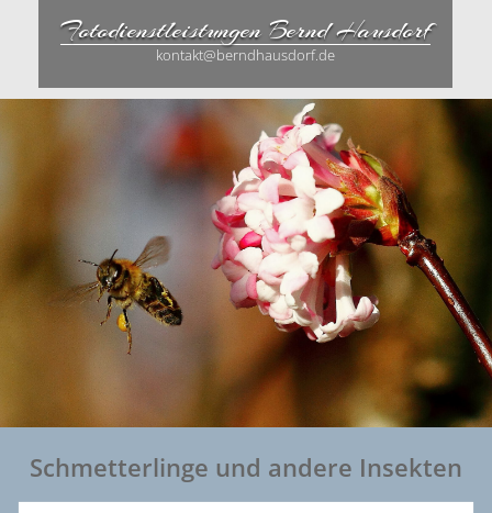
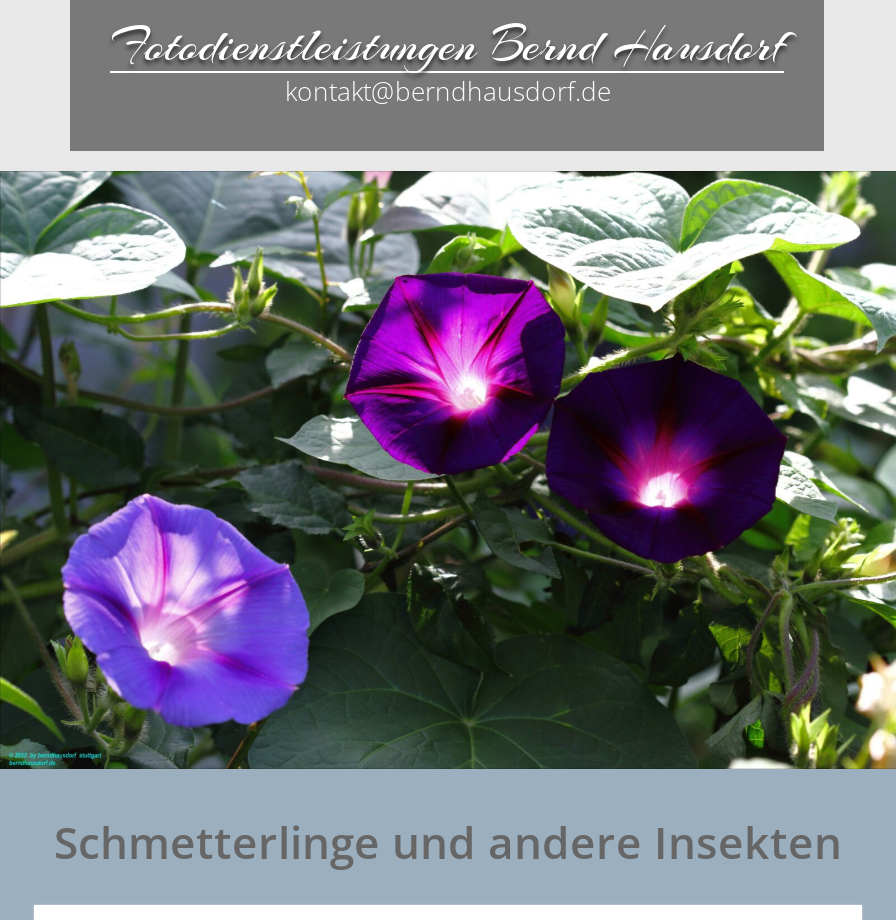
[3,98,489,428] [image] -> [6,169,890,771] [image]

